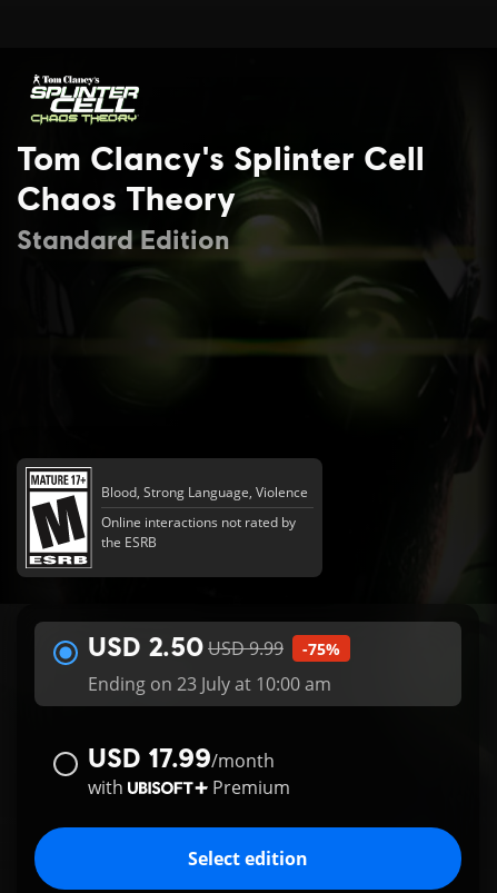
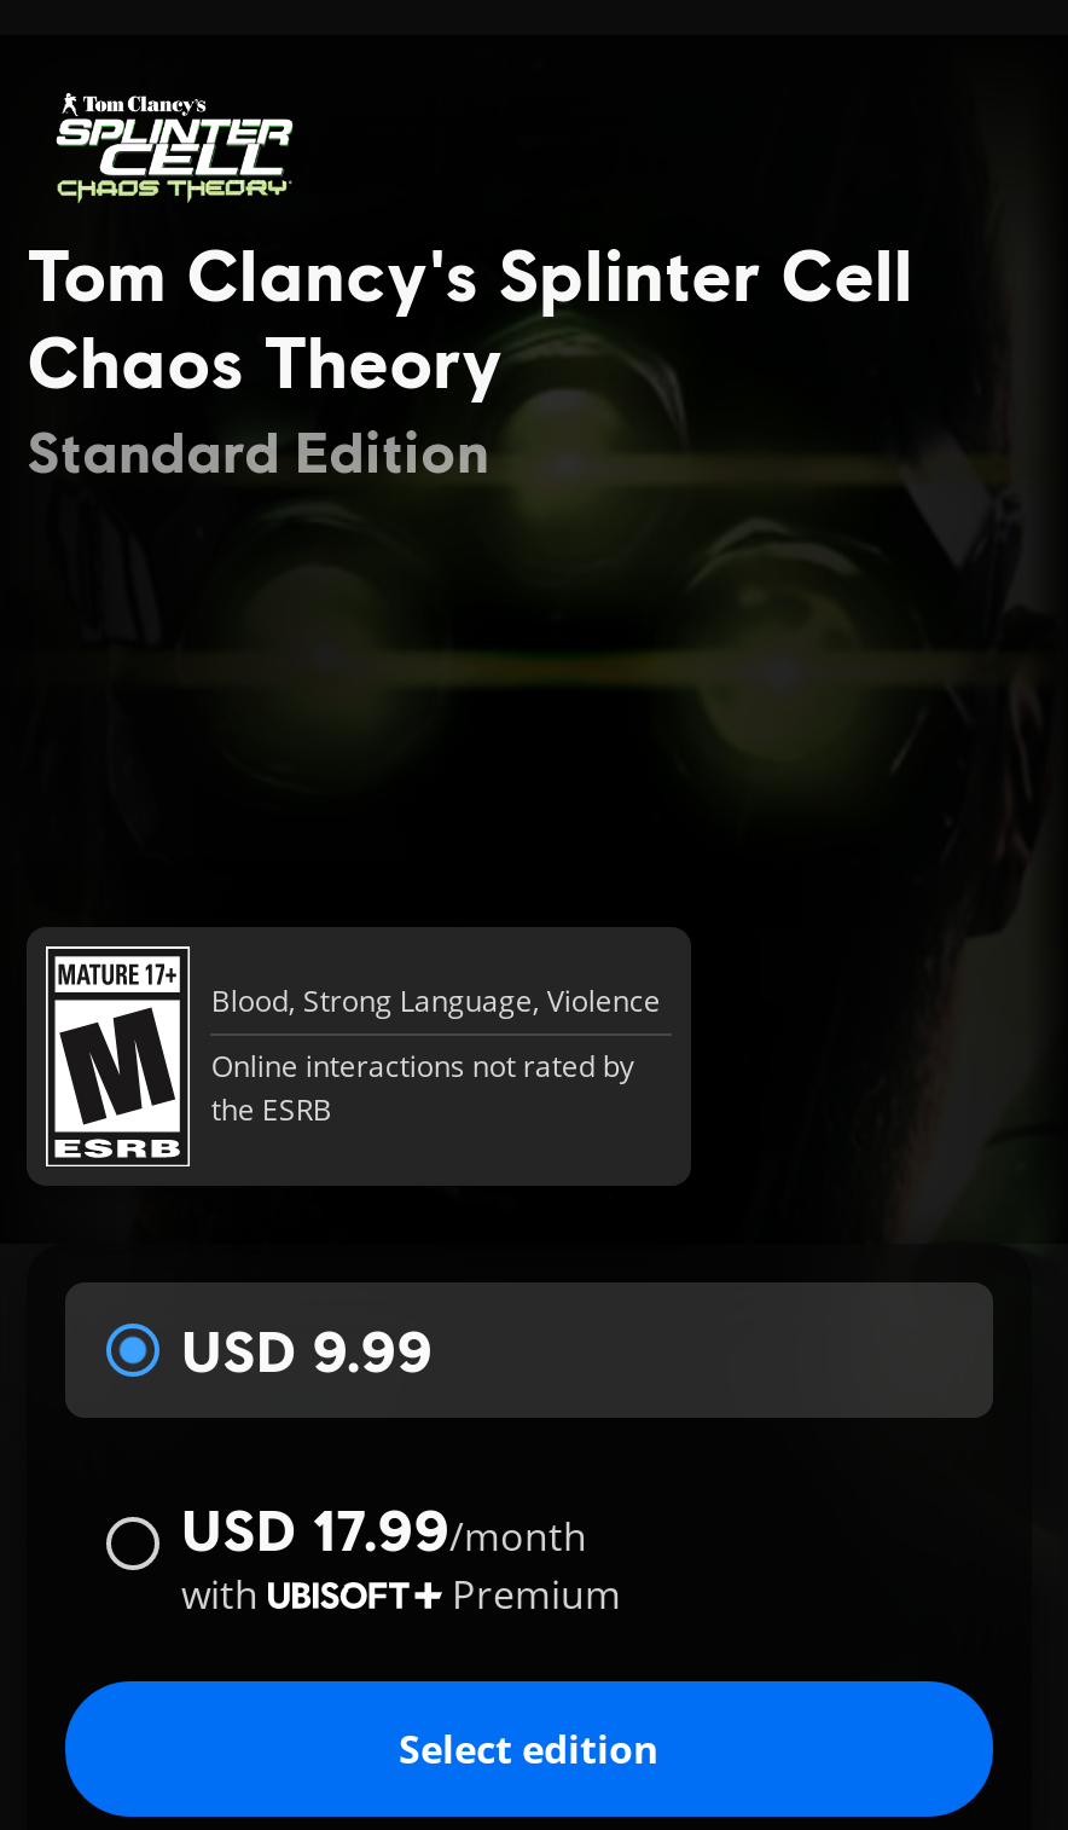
[88,629,340,696] USD 2.50 USD 9.99 | -75% | Ending on 23 July at 10:00 am -> [181,1314,433,1384] USD 9.99

